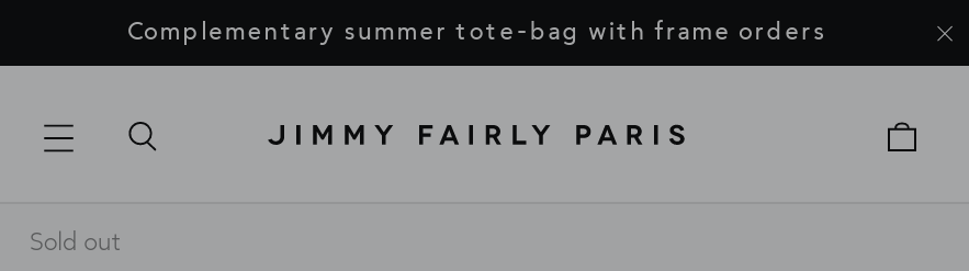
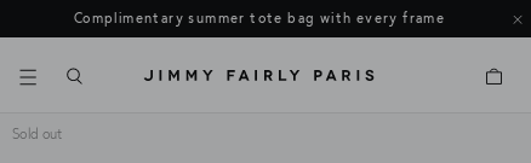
[128,13,827,46] Complementary summer tote-bag with frame orders -> [74,8,445,27] Complimentary summer tote bag with every frame

